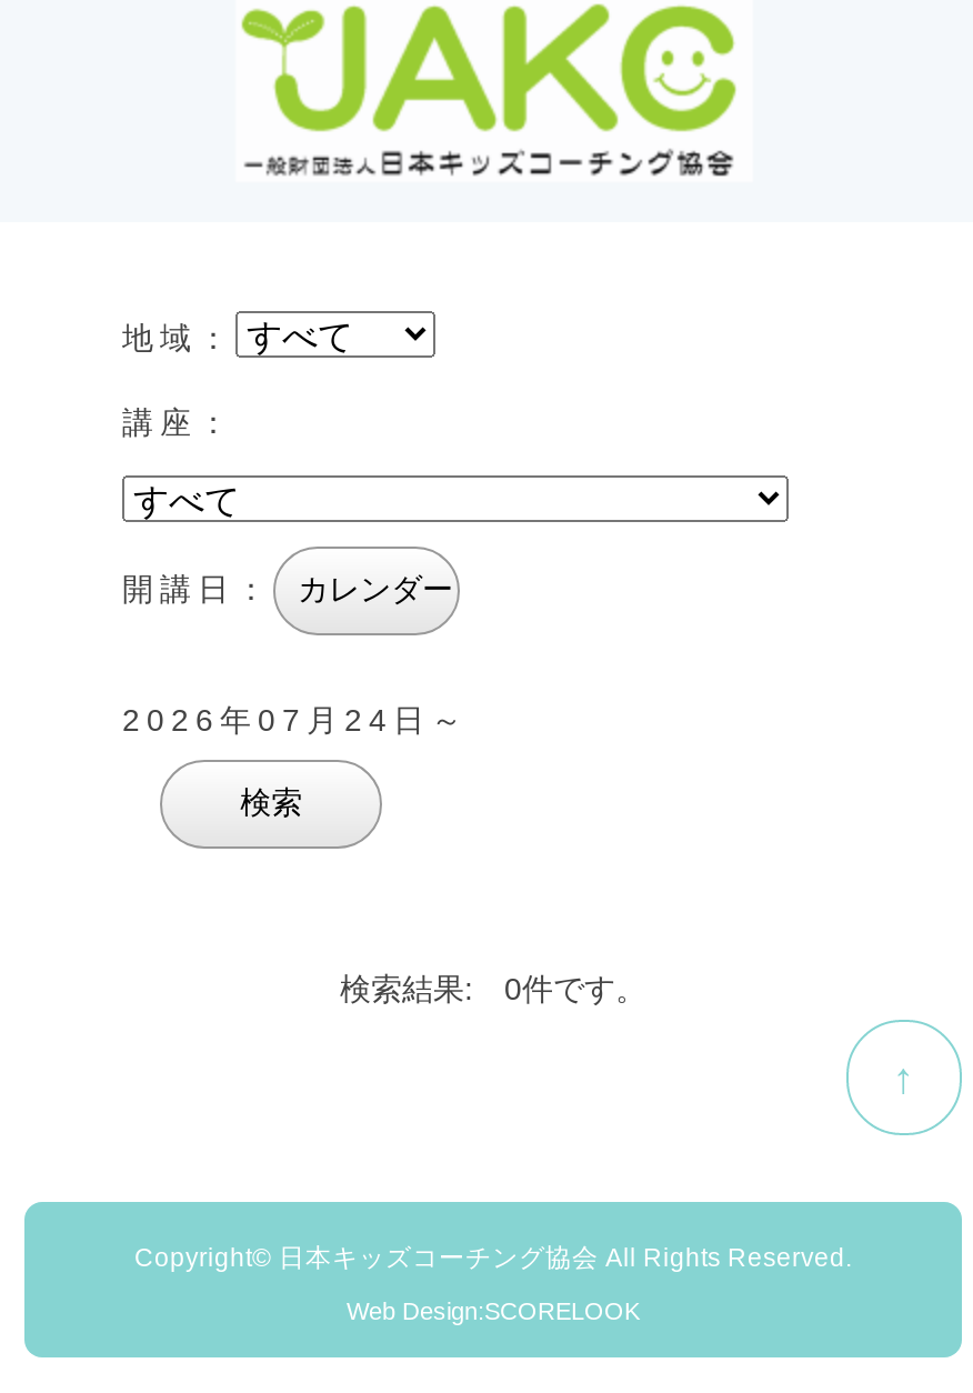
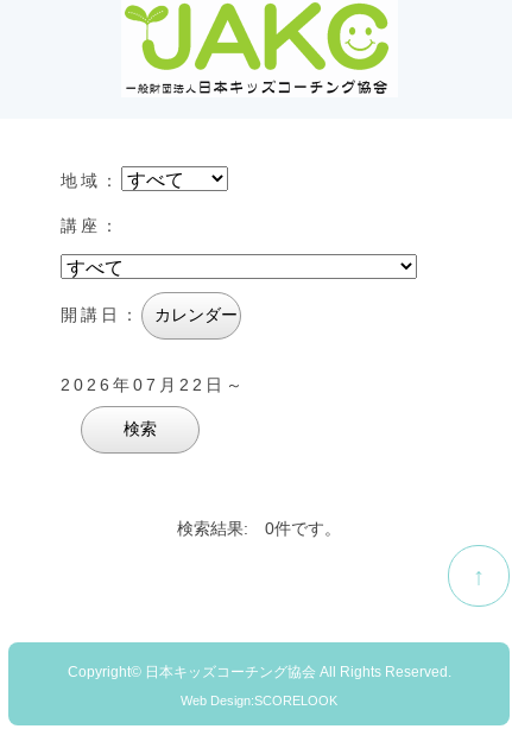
[122,703,469,738] 2026年07月24日～ -> [61,376,246,395] 2026年07月22日～

